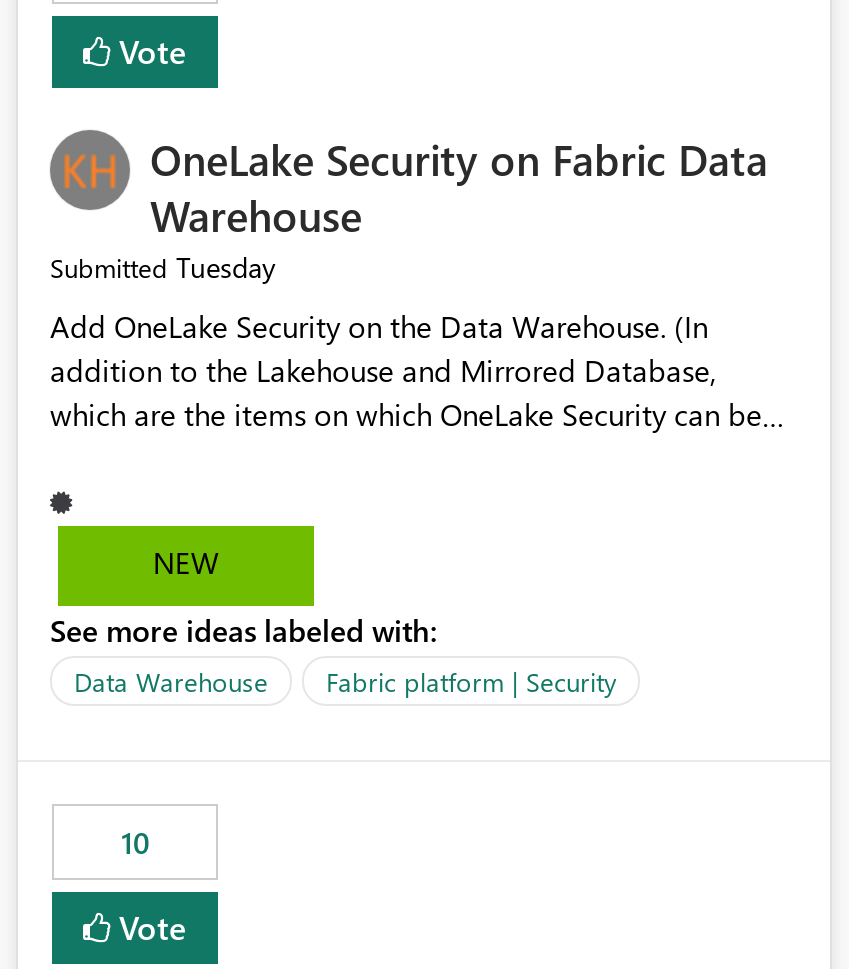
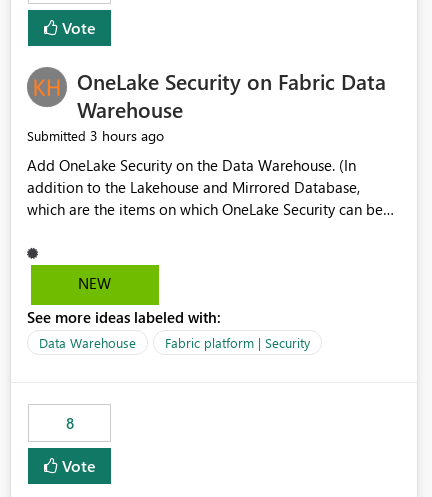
[50,249,276,287] Submitted Tuesday -> [27,126,164,145] Submitted 3 hours ago
[121,823,149,863] 10 -> [65,413,73,433] 8

